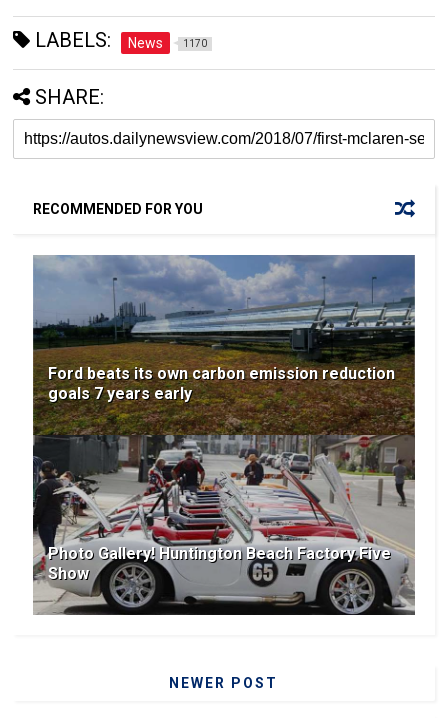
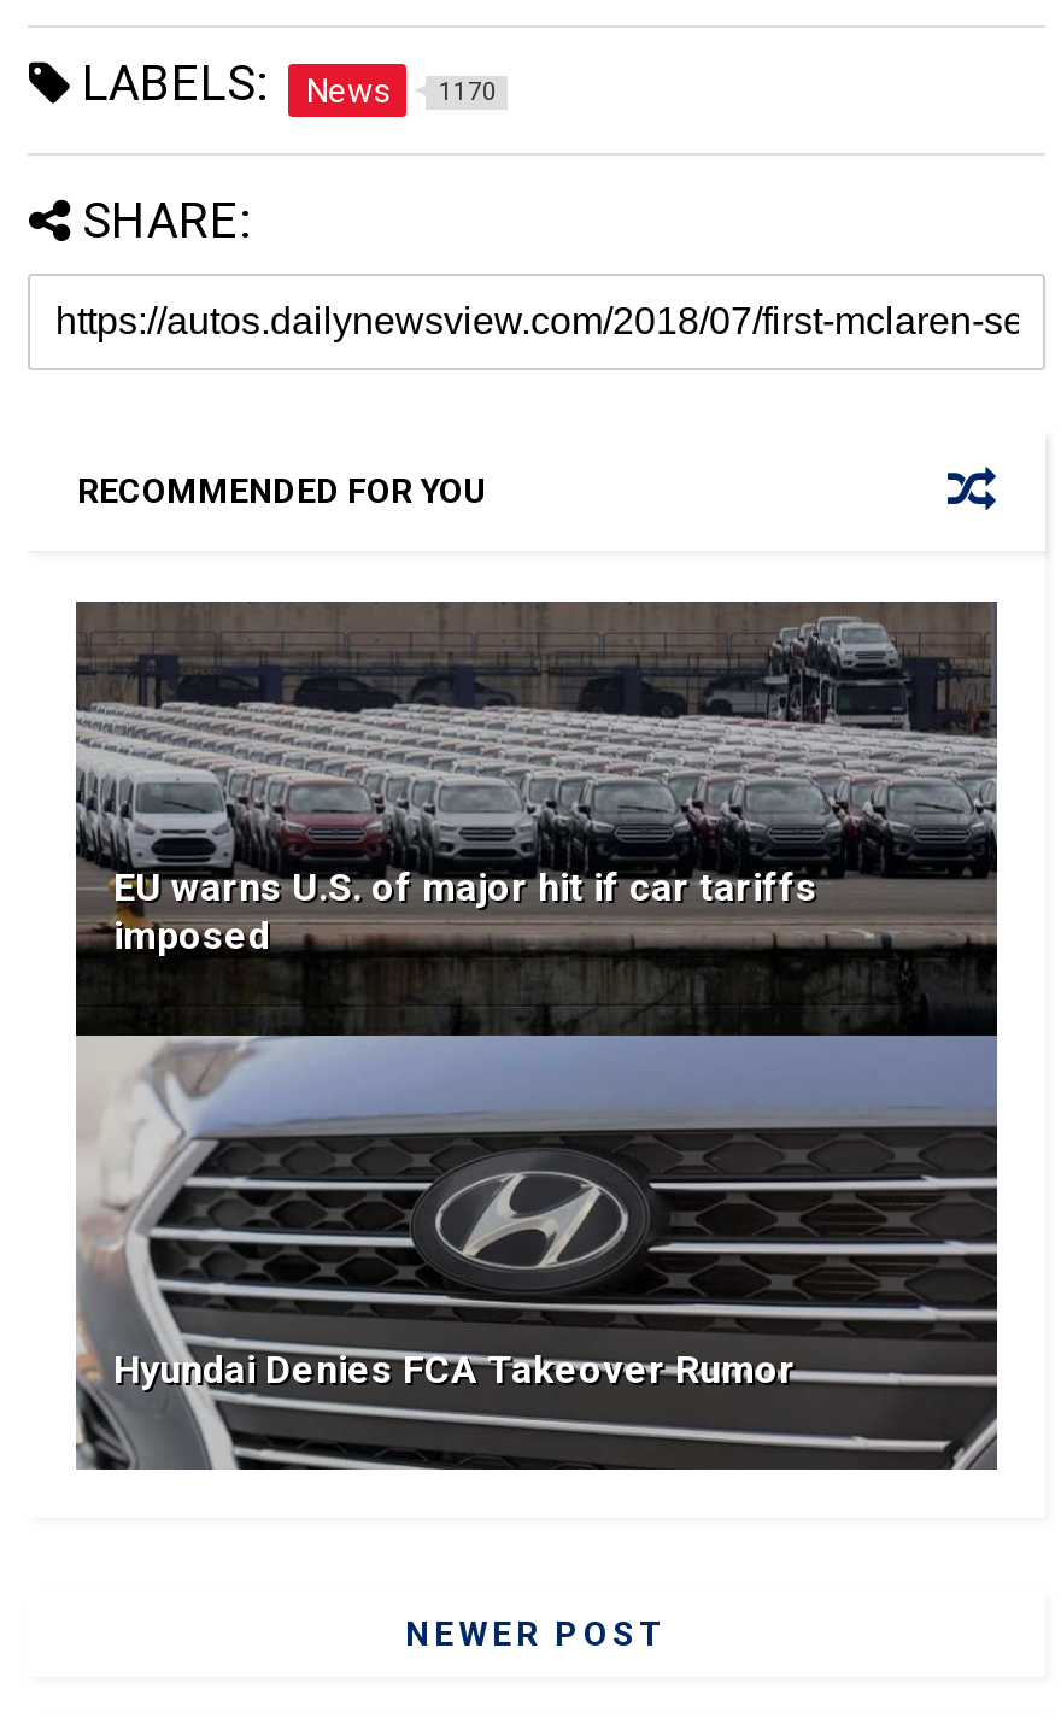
[32,254,416,615] [image] | Ford beats its own carbon emission reduction | goals 7 years early -> [74,599,1000,1470] [image] | EU warns U.S. of major hit if car tariffs | imposed
[48,544,391,583] Photo Gallery! Huntington Beach Factory Five | Show -> [113,1347,796,1392] Hyundai Denies FCA Takeover Rumor

